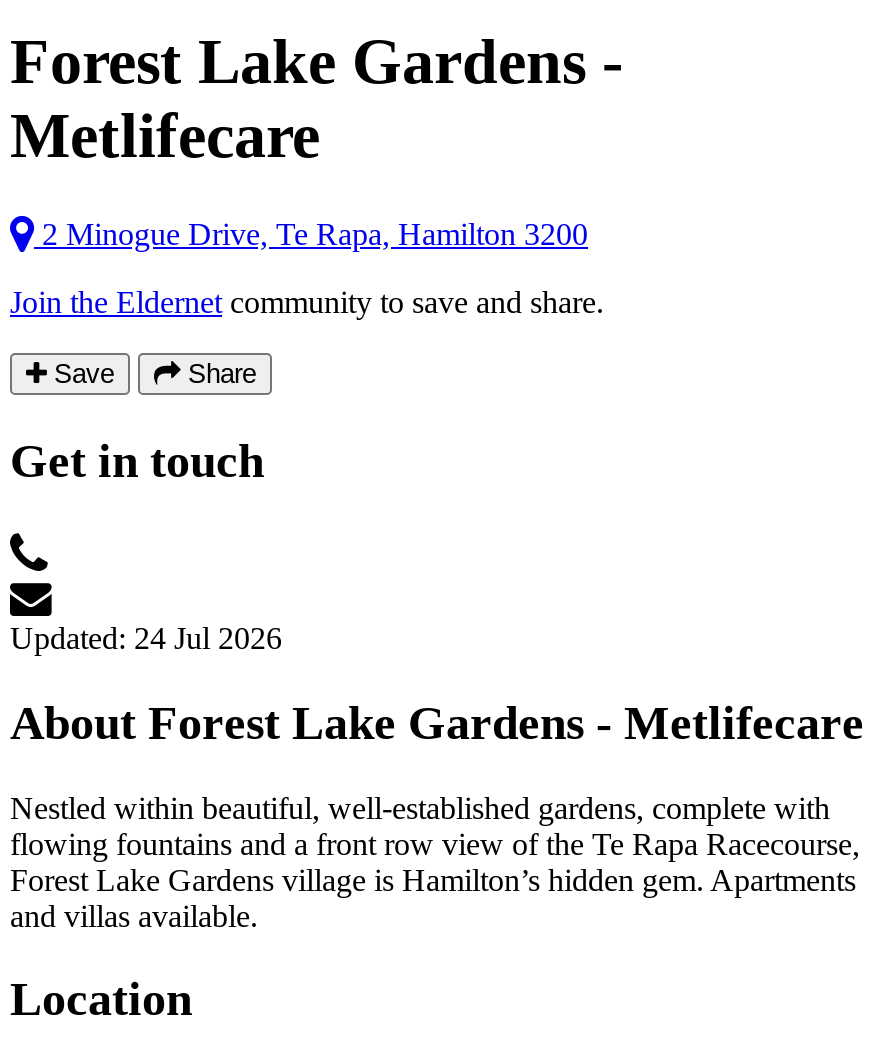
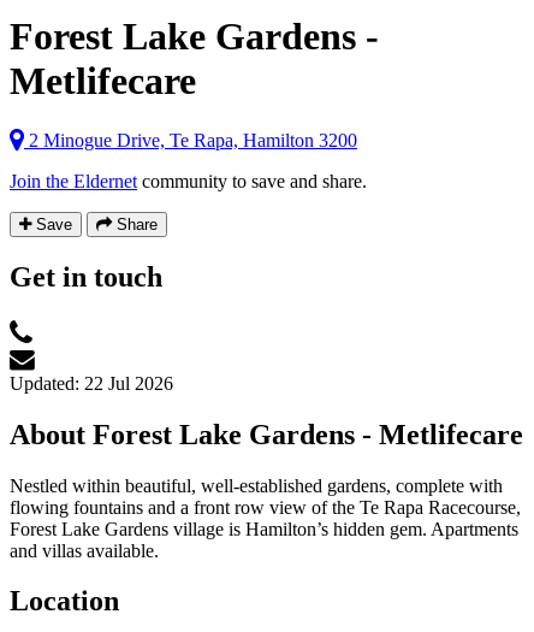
[10,620,282,654] Updated: 24 Jul 2026 -> [10,373,173,393] Updated: 22 Jul 2026

